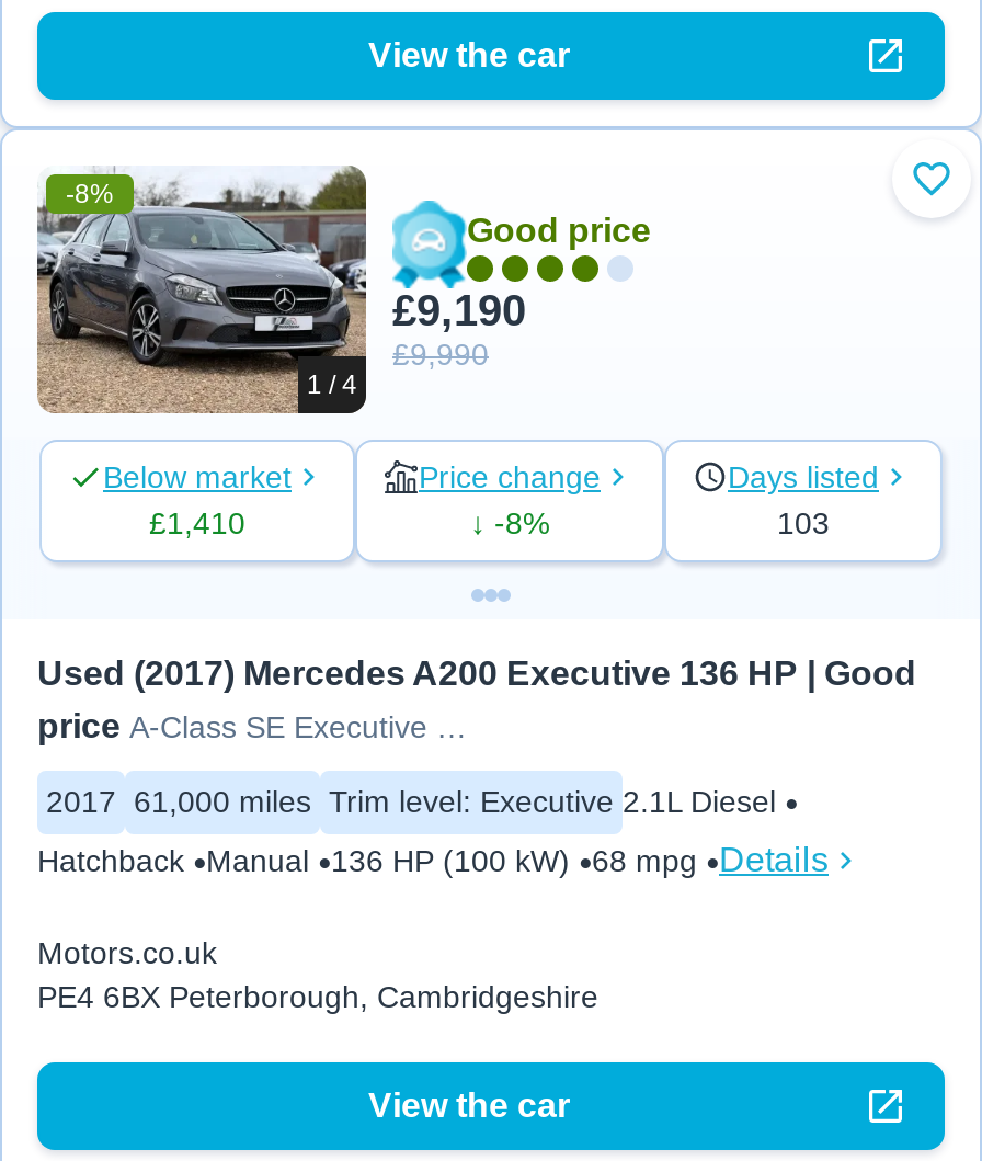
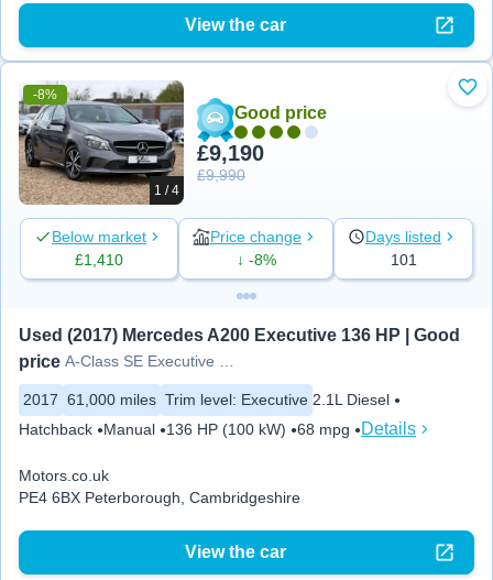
[777,505,830,540] 103 -> [390,251,417,268] 101

